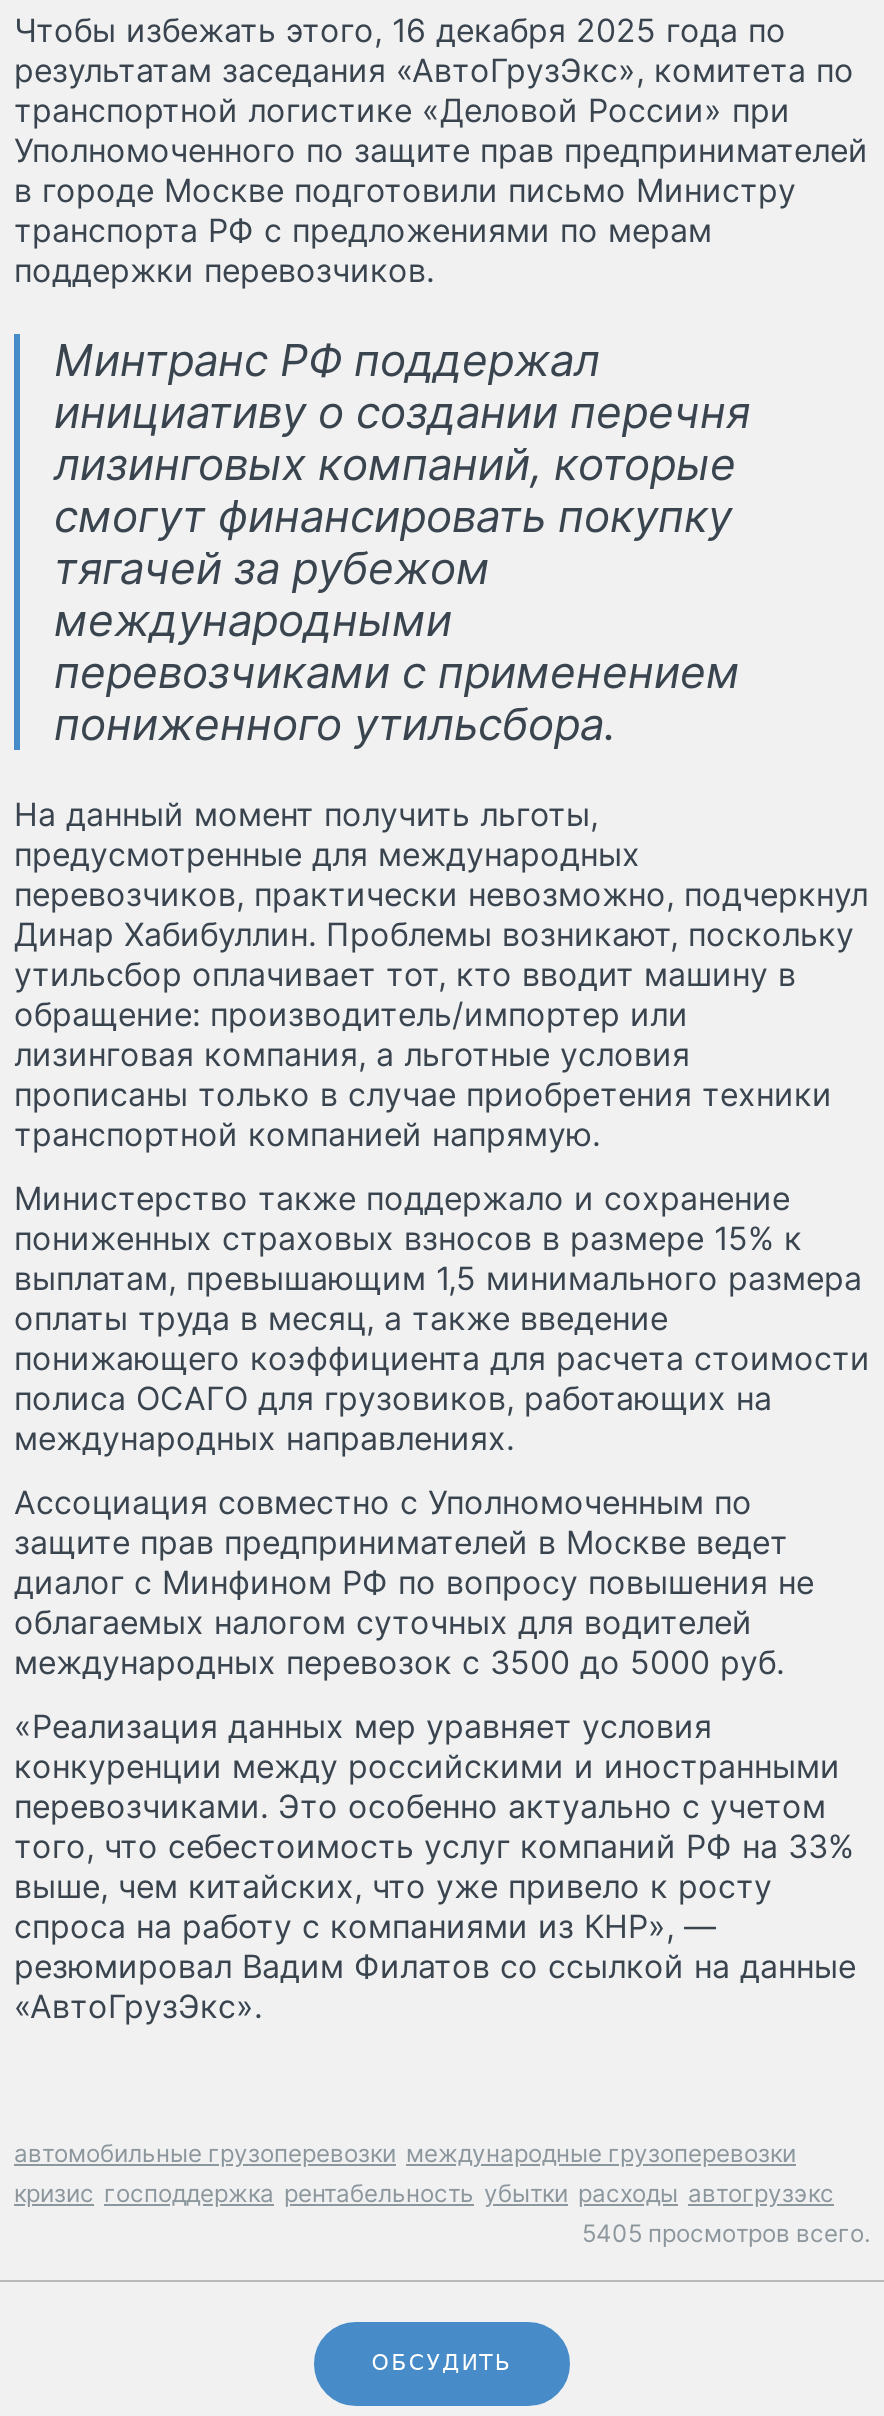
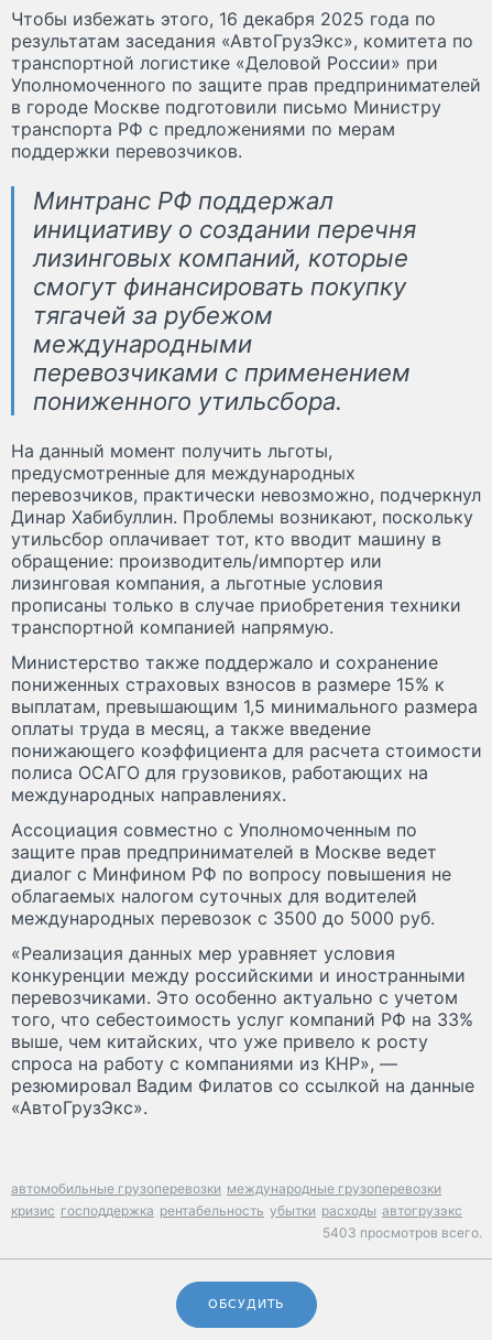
[582,2217,870,2247] 5405 просмотров всего. -> [322,1224,482,1240] 5403 просмотров всего.

